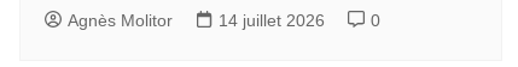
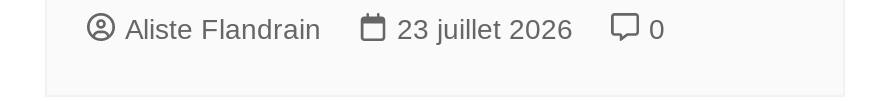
[68,11,325,30] Agnès Molitor | 14 juillet 2026 -> [125,14,573,46] Aliste Flandrain | 23 juillet 2026

